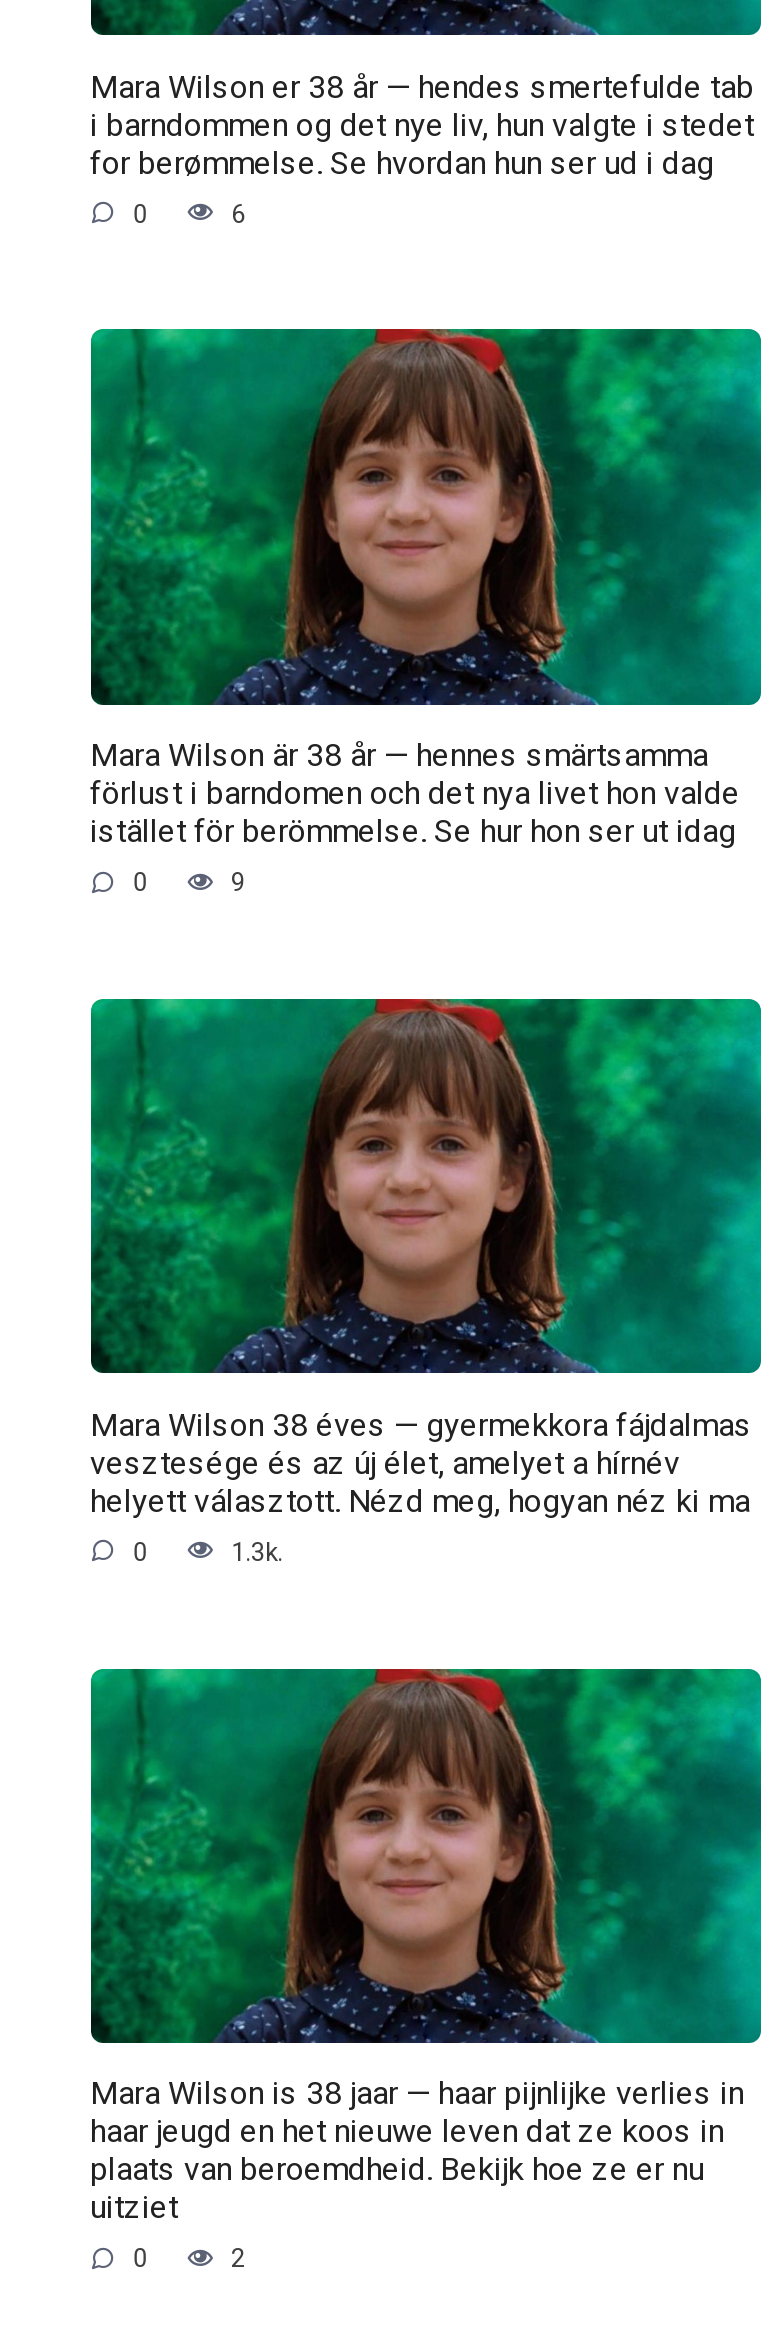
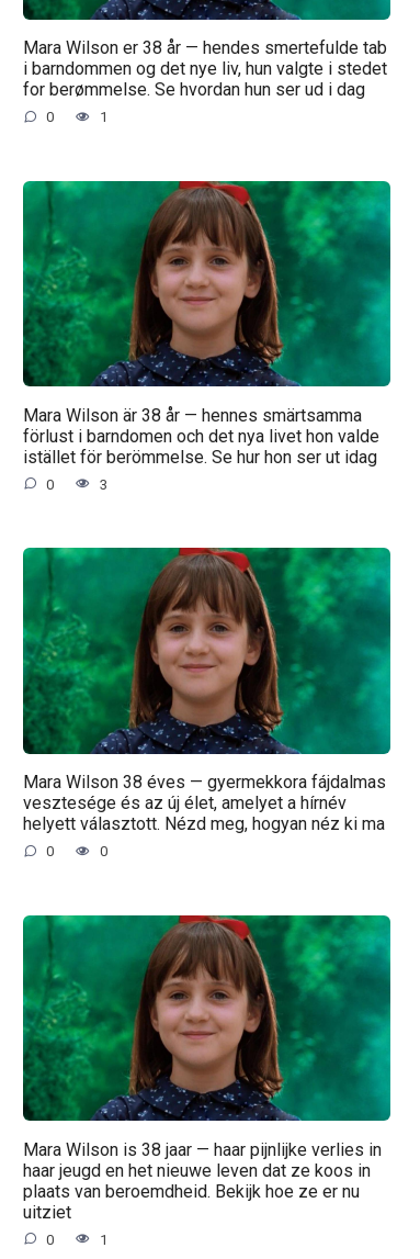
[231,198,245,228] 6 -> [100,109,107,125] 1
[231,867,245,897] 9 -> [100,476,107,492] 3
[231,1536,283,1566] 1.3k. -> [100,843,107,860] 0
[231,2244,245,2274] 2 -> [100,1231,107,1248] 1

